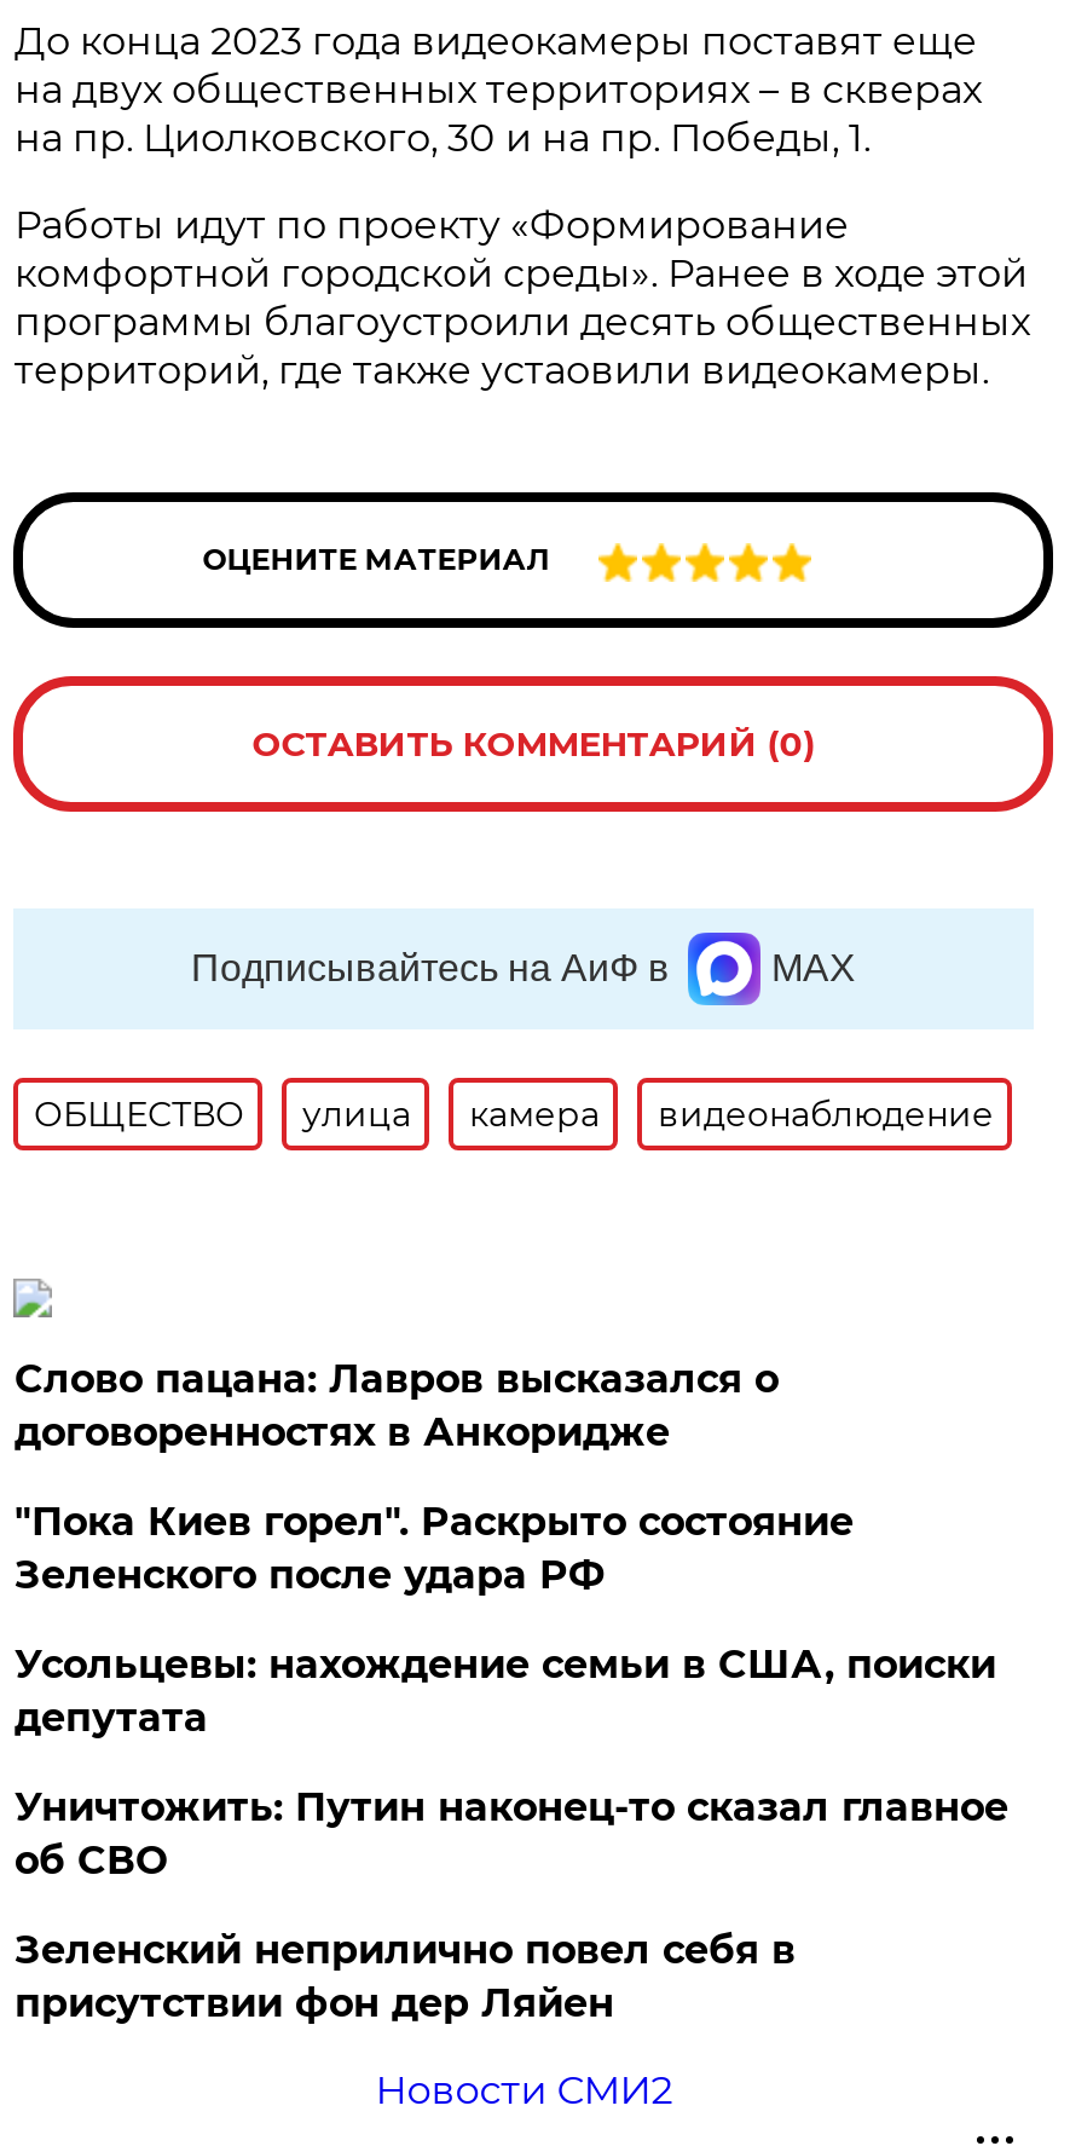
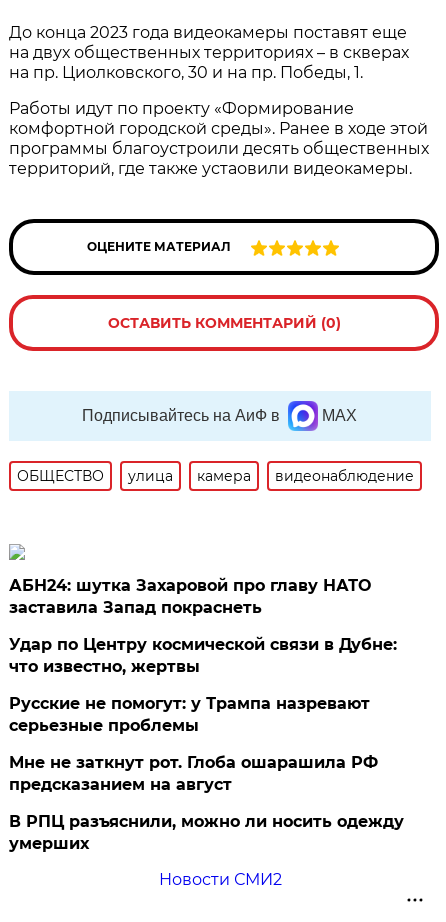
[14,1356,778,1455] Слово пацана: Лавров высказался о | договоренностях в Анкоридже -> [9,576,371,617] АБН24: шутка Захаровой про главу НАТО | заставила Запад покраснеть
[14,1499,853,1598] "Пока Киев горел". Раскрыто состояние | Зеленского после удара РФ -> [9,635,397,676] Удар по Центру космической связи в Дубне: | что известно, жертвы
[14,1642,996,1741] Усольцевы: нахождение семьи в США, поиски | депутата -> [9,694,370,735] Русские не помогут: у Трампа назревают | серьезные проблемы
[14,1784,1008,1883] Уничтожить: Путин наконец-то сказал главное | об СВО -> [9,753,378,794] Мне не заткнут рот. Глоба ошарашила РФ | предсказанием на август
[14,1927,795,2026] Зеленский неприлично повел cебя в | присутствии фон дер Ляйен -> [9,812,404,853] В РПЦ разъяснили, можно ли носить одежду | умерших

